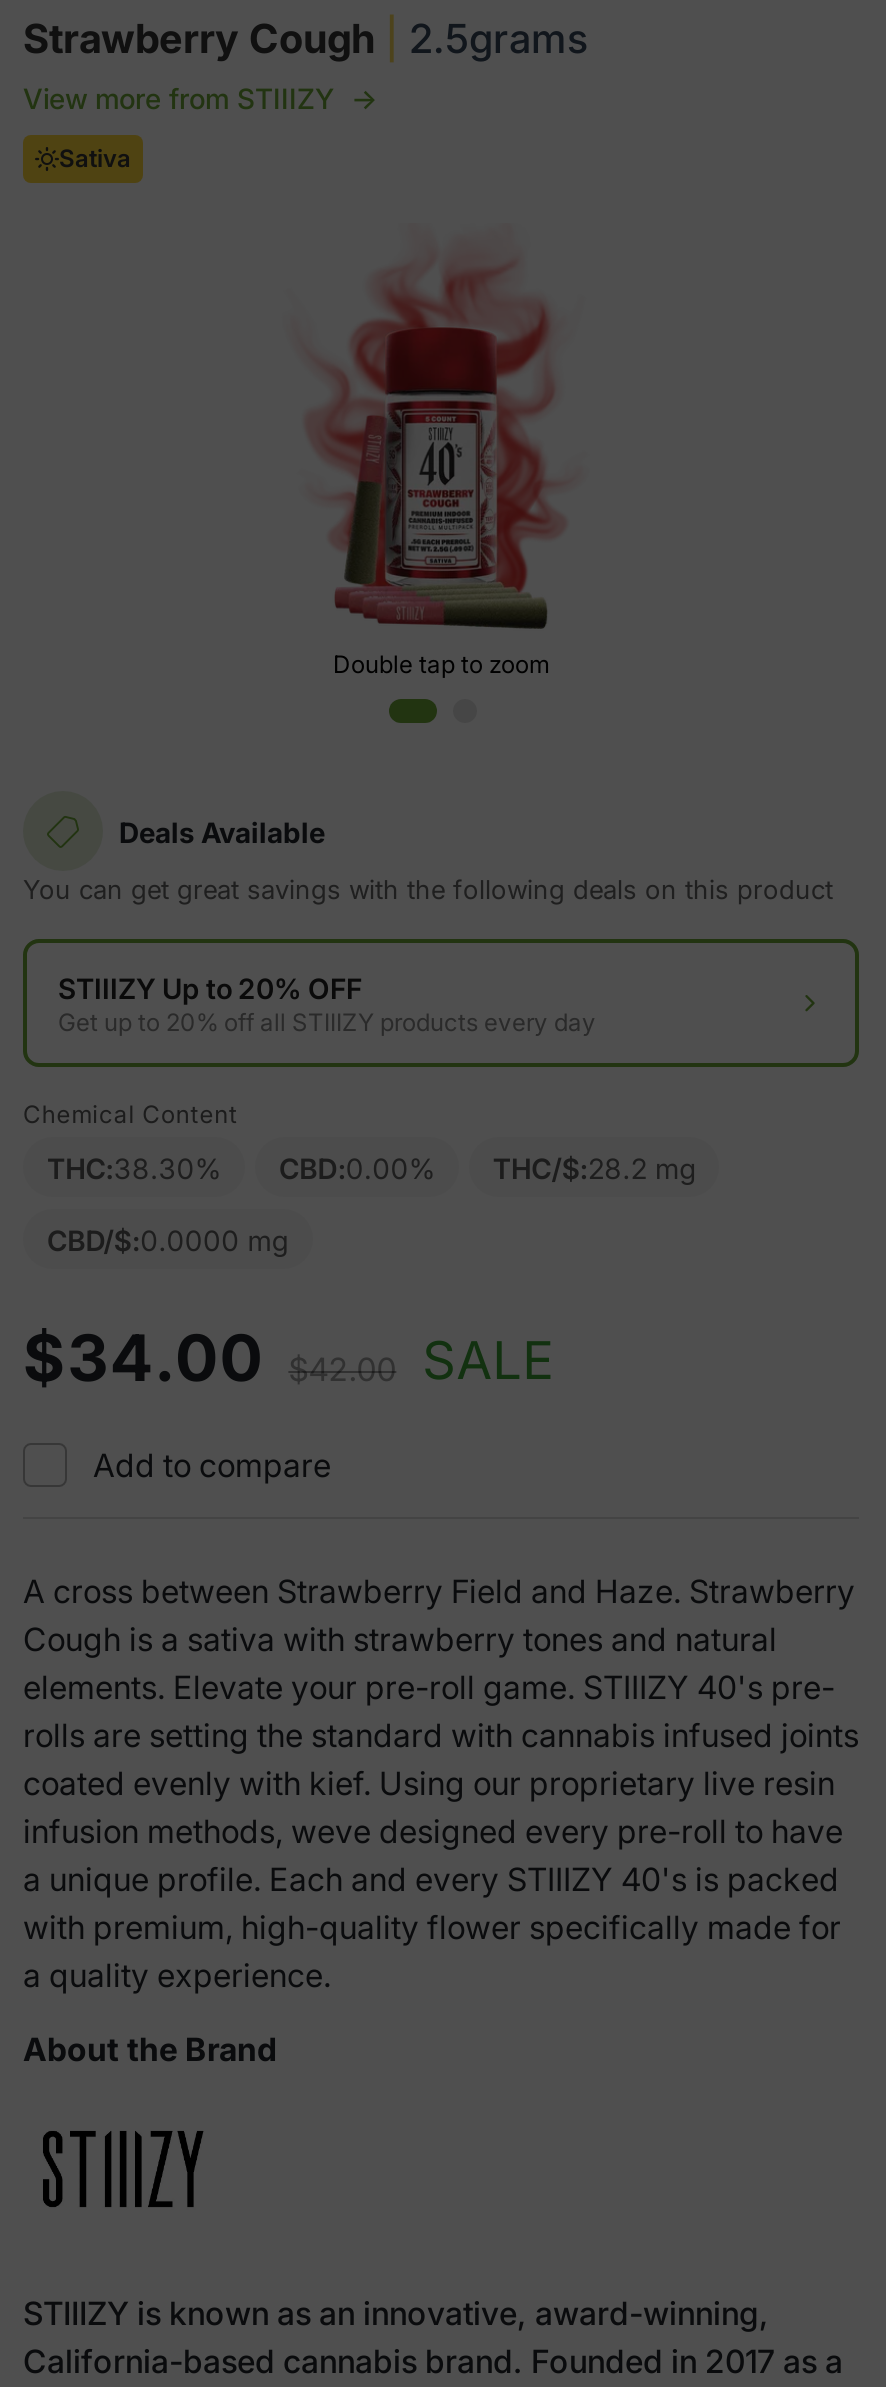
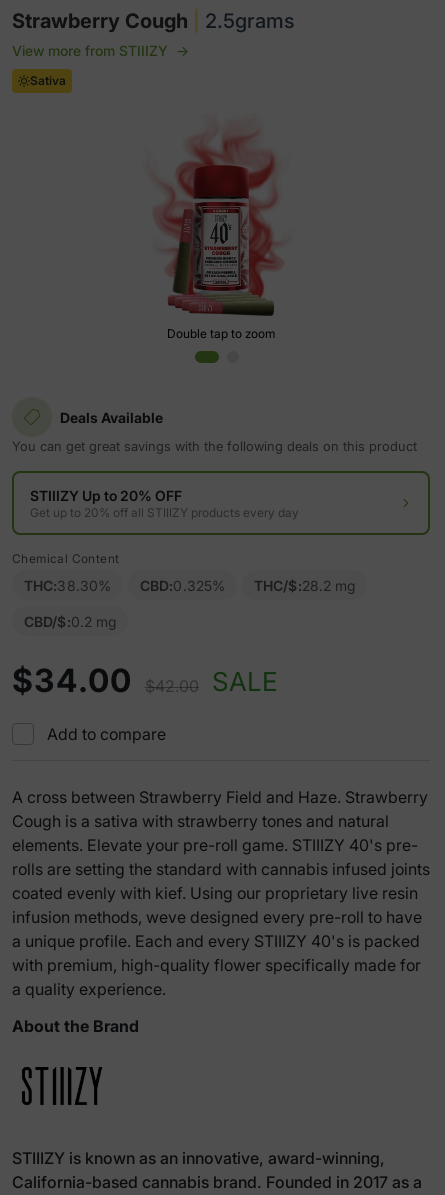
[47,1150,695,1184] THC:38.30% CBD:0.00% THC/$:28.2 mg -> [24,576,355,593] THC:38.30% CBD:0.325% THC/$:28.2 mg
[47,1222,288,1256] CBD/$:0.0000 mg -> [24,612,116,629] CBD/$:0.2 mg

